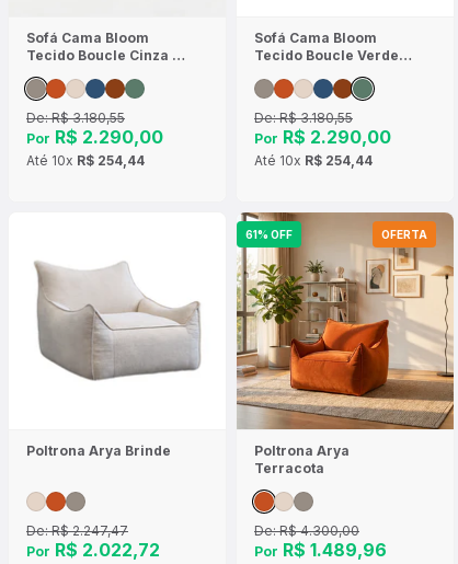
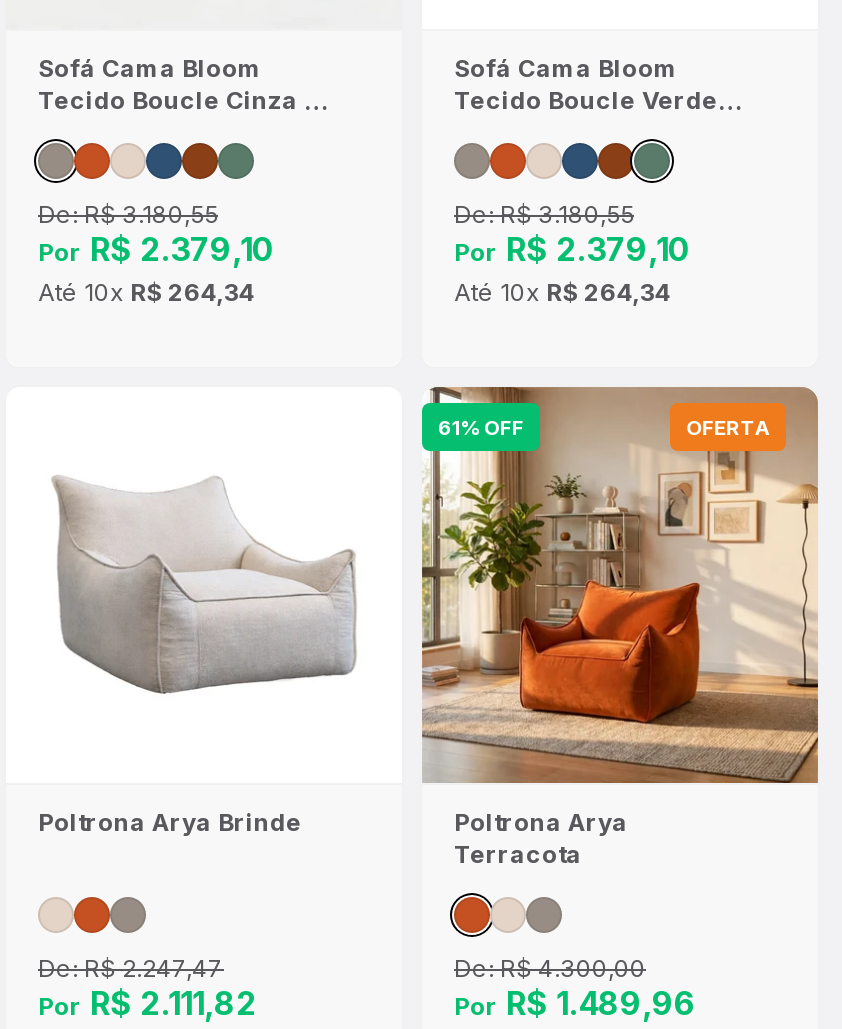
[26,126,163,148] Por R$ 2.290,00 -> [38,229,274,269] Por R$ 2.379,10
[254,126,391,148] Por R$ 2.290,00 -> [454,229,690,269] Por R$ 2.379,10
[26,152,145,169] Até 10x R$ 254,44 -> [38,277,254,307] Até 10x R$ 264,34
[254,152,373,169] Até 10x R$ 254,44 -> [454,277,670,307] Até 10x R$ 264,34
[26,539,160,561] Por R$ 2.022,72 -> [38,983,256,1023] Por R$ 2.111,82

